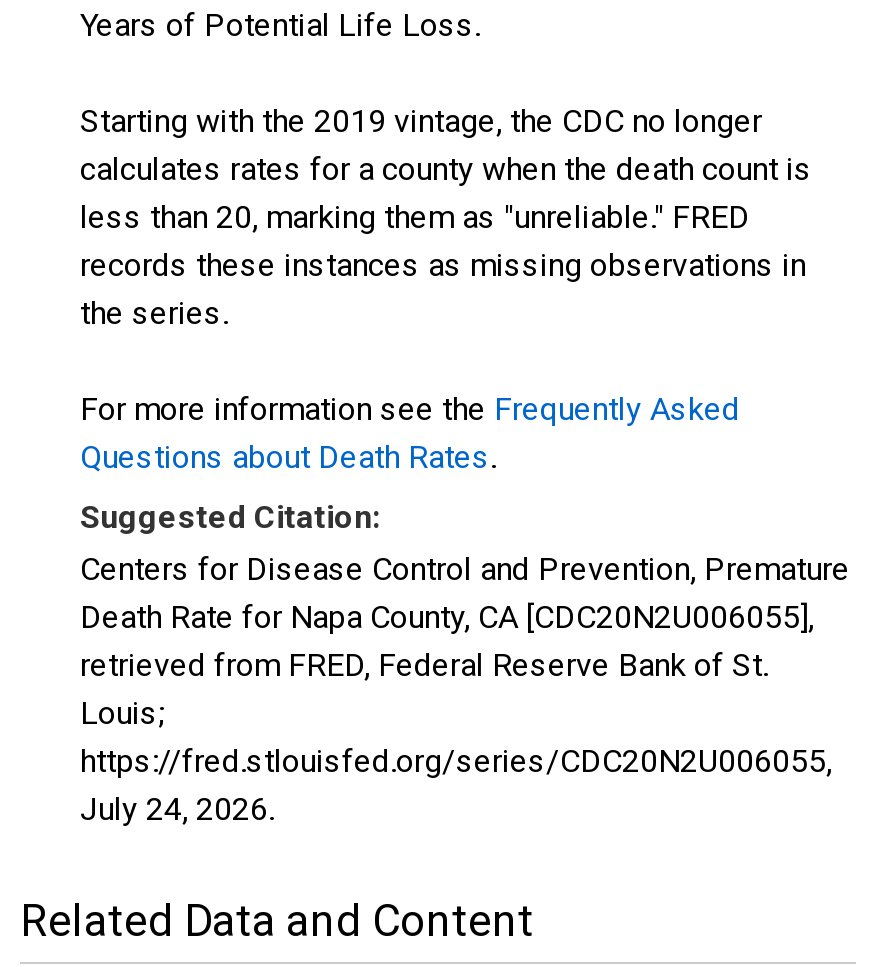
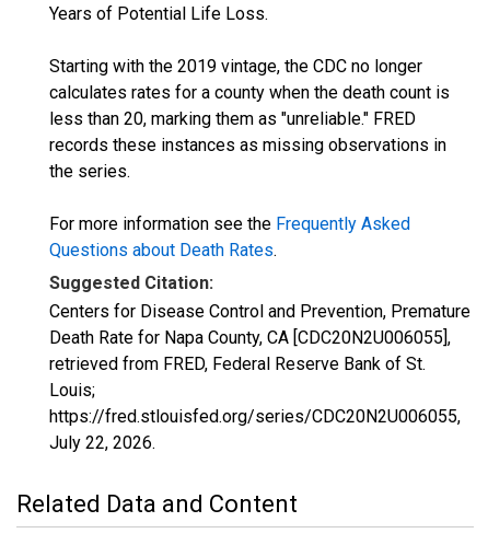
[80,790,274,828] July 24, 2026. -> [49,432,155,453] July 22, 2026.

